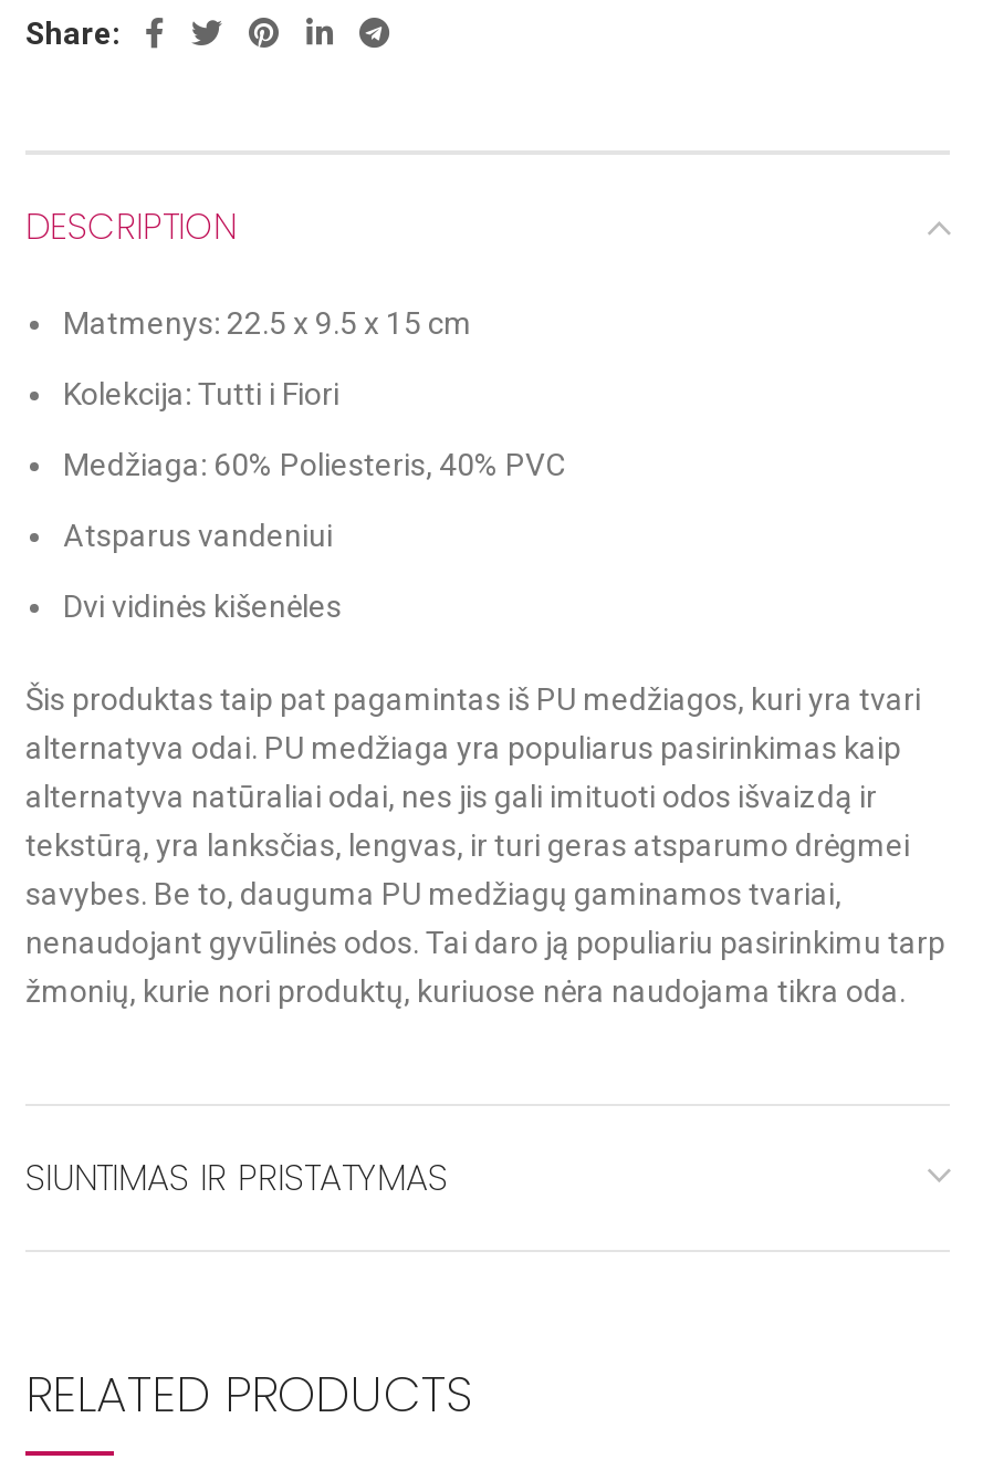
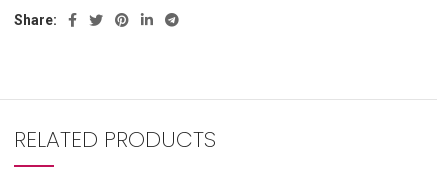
[25,202,945,1009] DESCRIPTION | Matmenys: 22.5 x 9.5 x 15 cm | Kolekcija: Tutti i Fiori | Medžiaga: 60% Poliesteris, 40% PVC | Atsparus vandeniui | Dvi vidinės kišenėles | Šis produktas taip pat pagamintas iš PU medžiagos, kuri yra tvari | alternatyva odai. PU medžiaga yra populiarus pasirinkimas kaip | alternatyva natūraliai odai, nes jis gali imituoti odos išvaizdą ir | tekstūrą, yra lanksčias, lengvas, ir turi geras atsparumo drėgmei | savybes. Be to, dauguma PU medžiagų gaminamos tvariai, | nenaudojant gyvūlinės odos. Tai daro ją populiariu pasirinkimu tarp | žmonių, kurie nori produktų, kuriuose nėra naudojama tikra oda. -> none
[25,1153,448,1204] SIUNTIMAS IR PRISTATYMAS -> none

